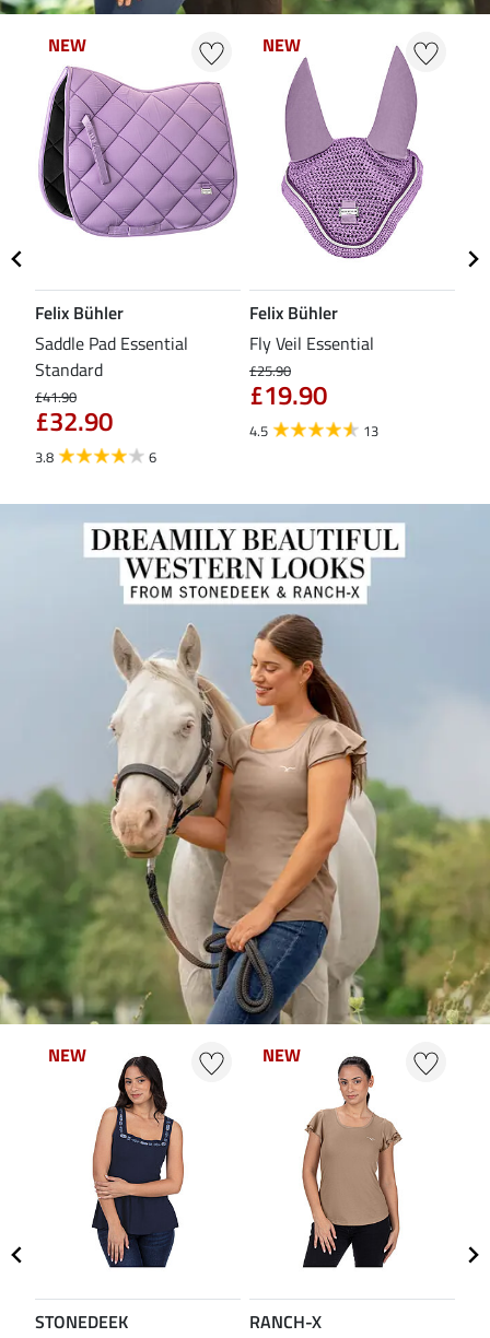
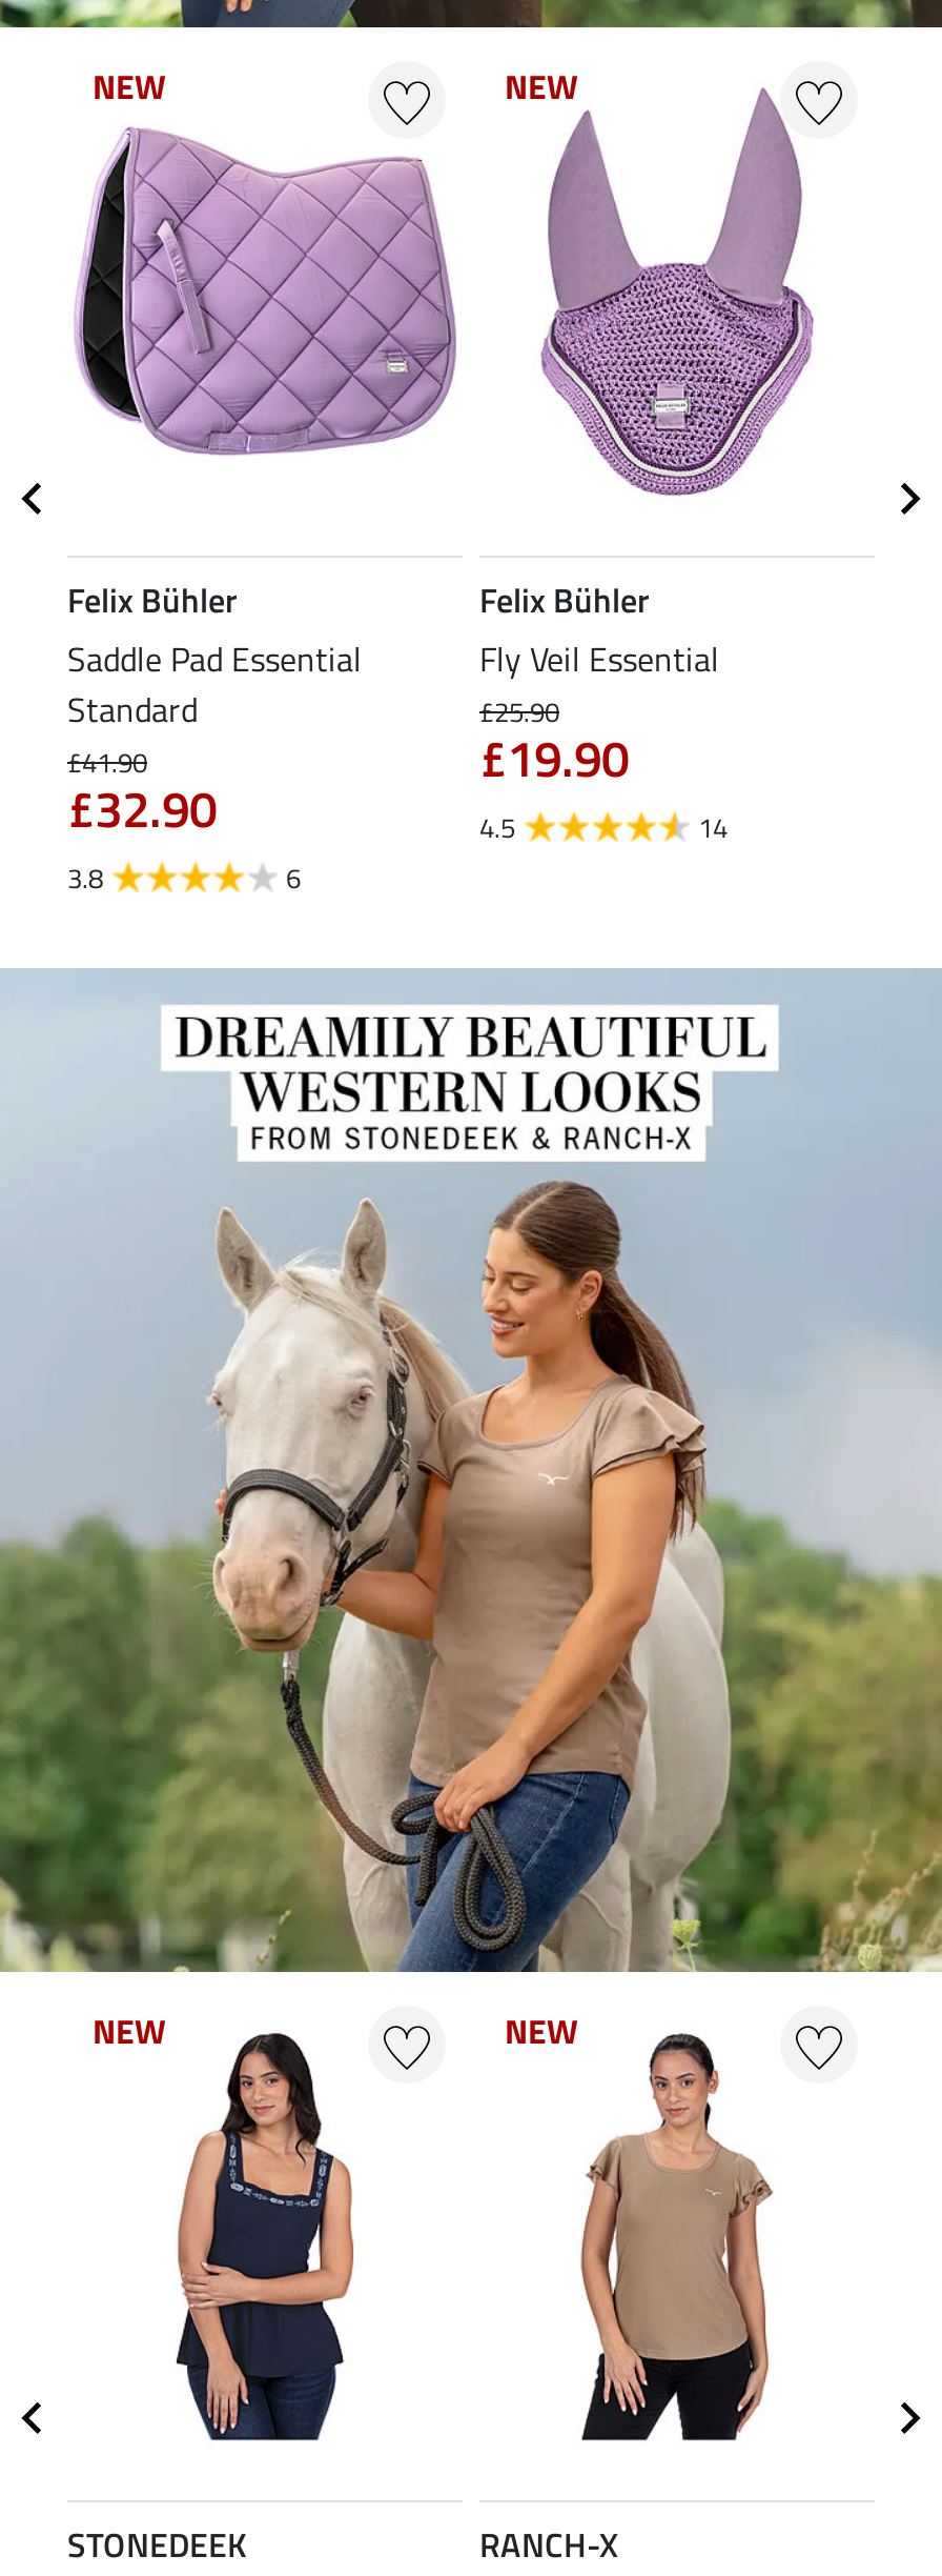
[363,419,378,441] 13 -> [698,807,728,849] 14

